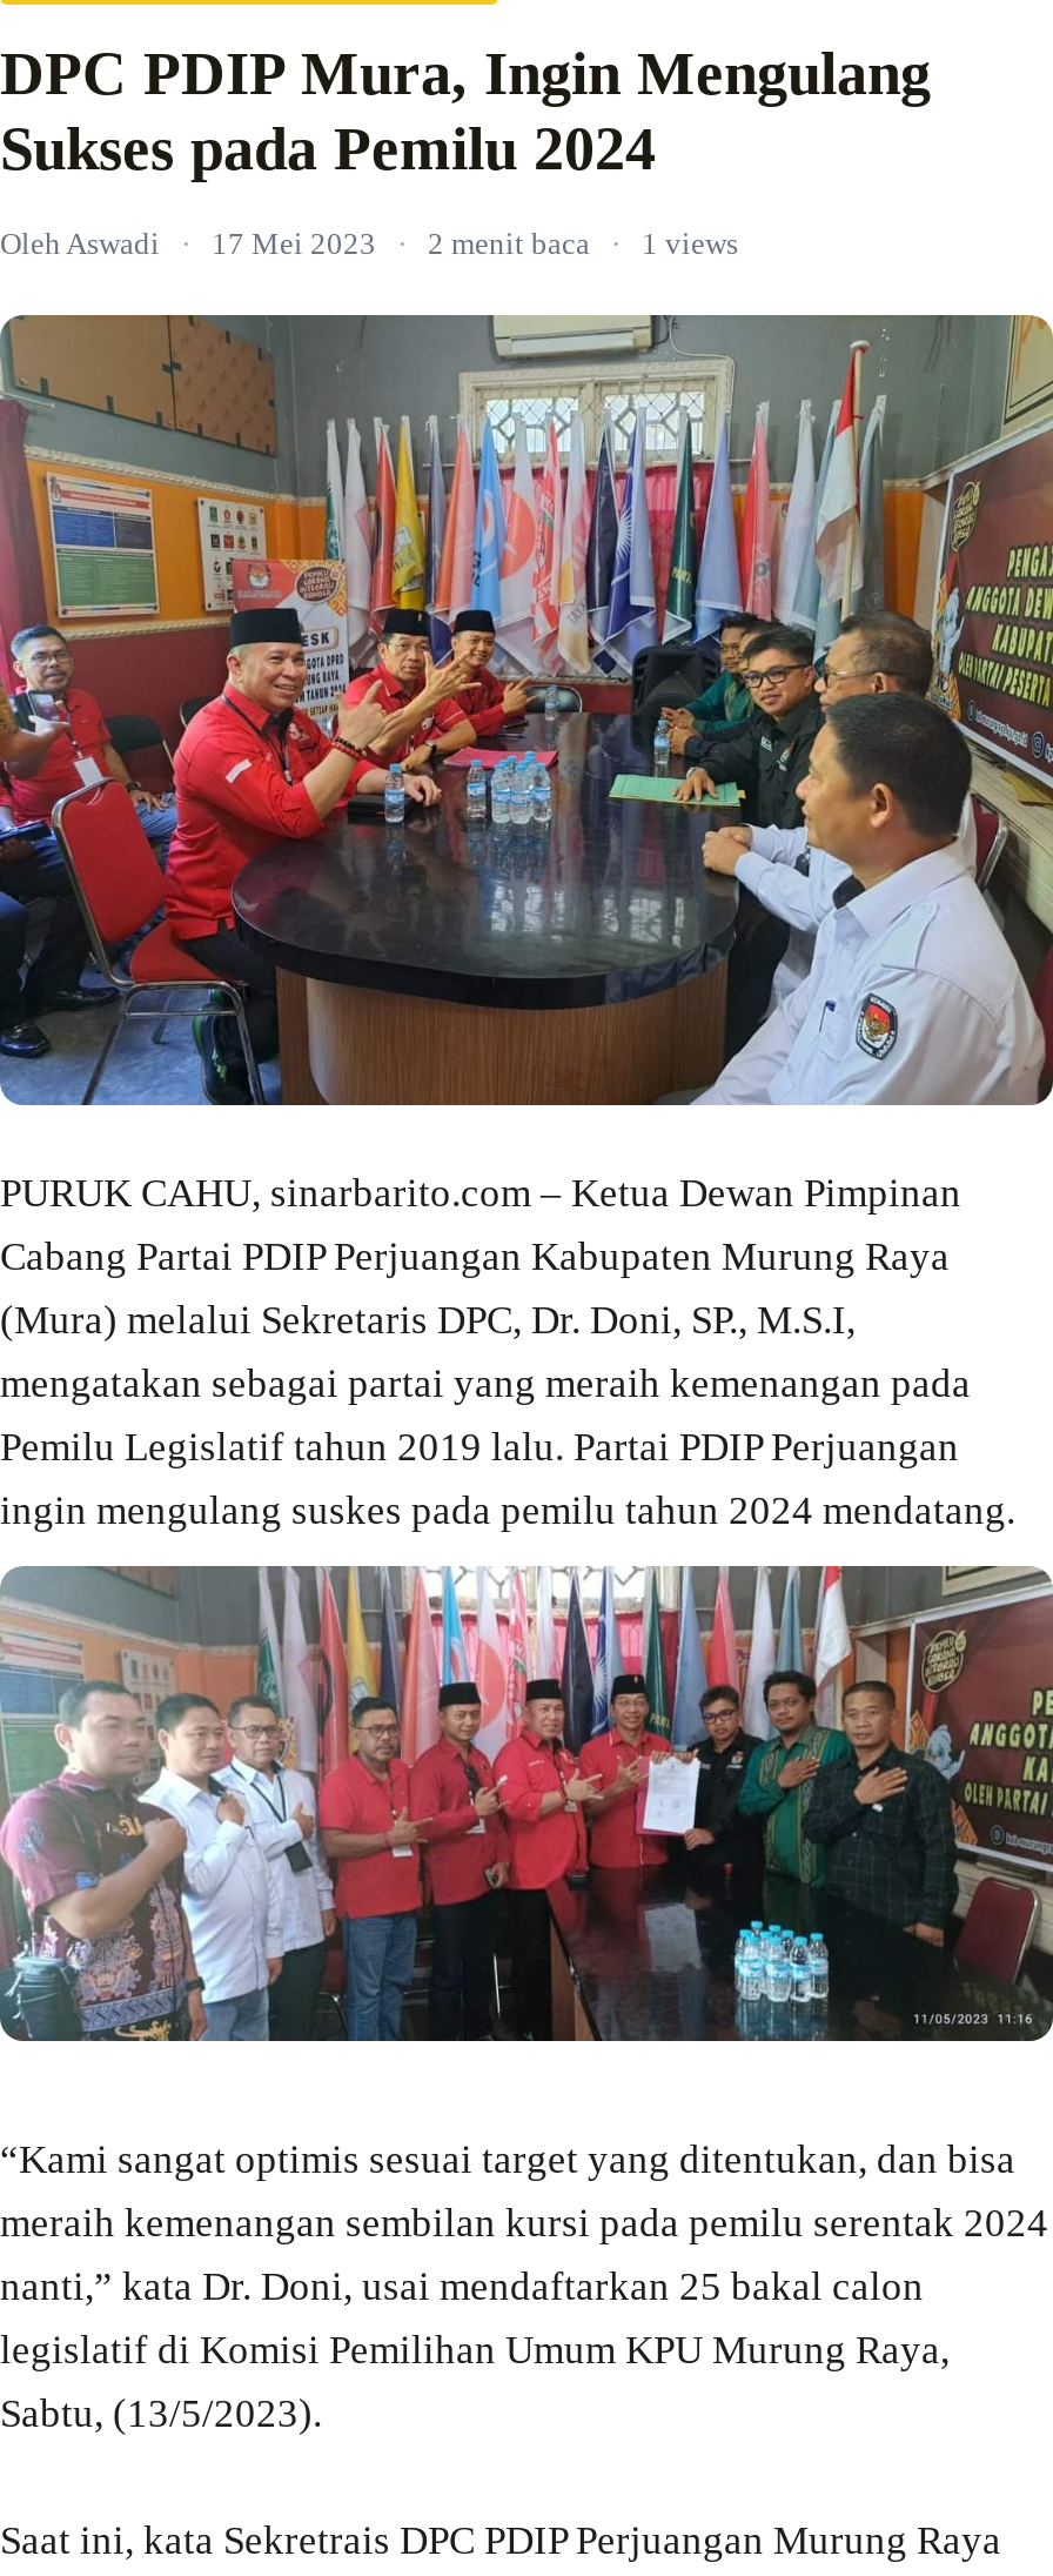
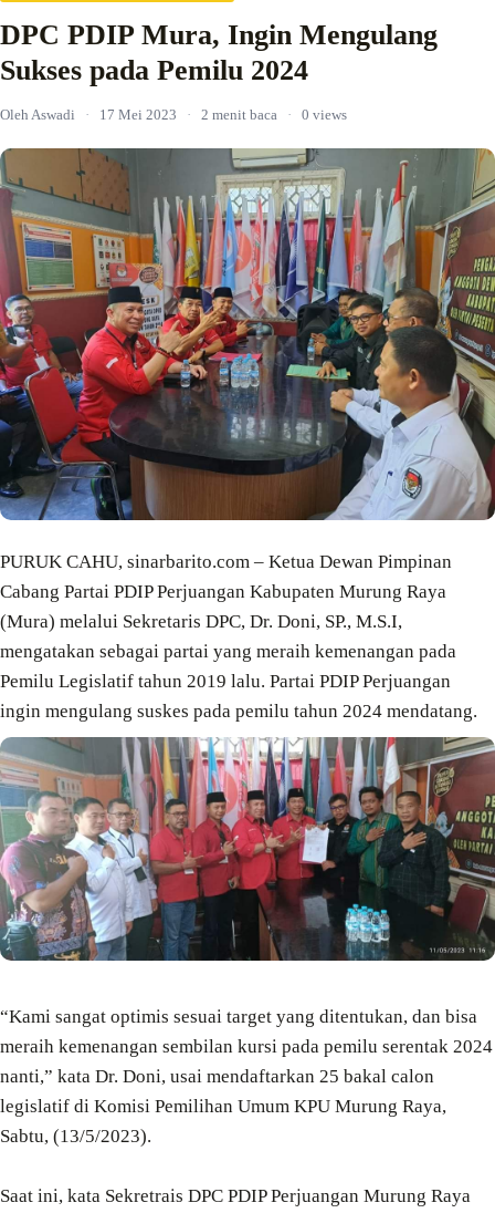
[0,226,738,261] Oleh Aswadi · 17 Mei 2023 · 2 menit baca · 1 views -> [0,106,347,123] Oleh Aswadi · 17 Mei 2023 · 2 menit baca · 0 views

